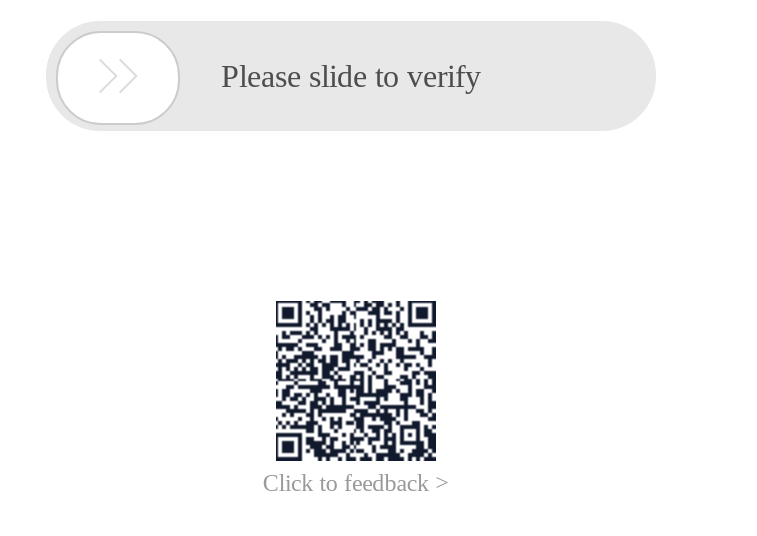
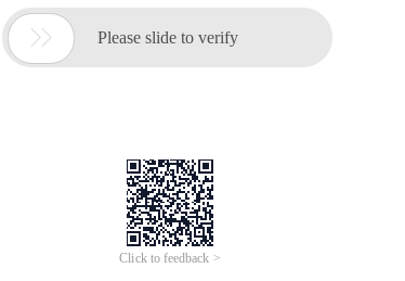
[276,299,438,463] [image] -> [127,158,213,247] [image]

